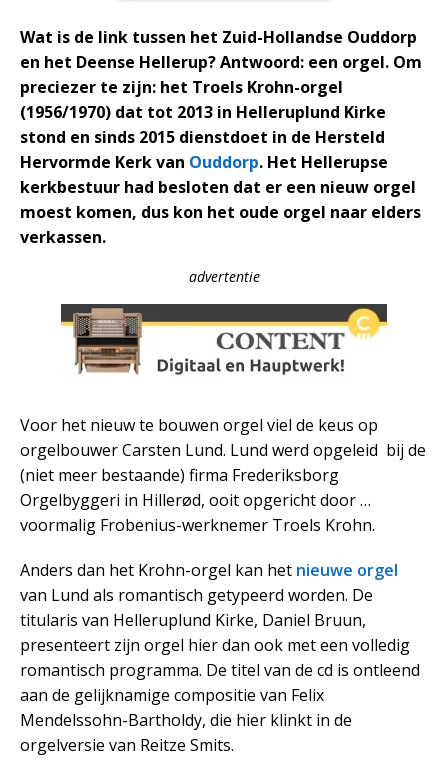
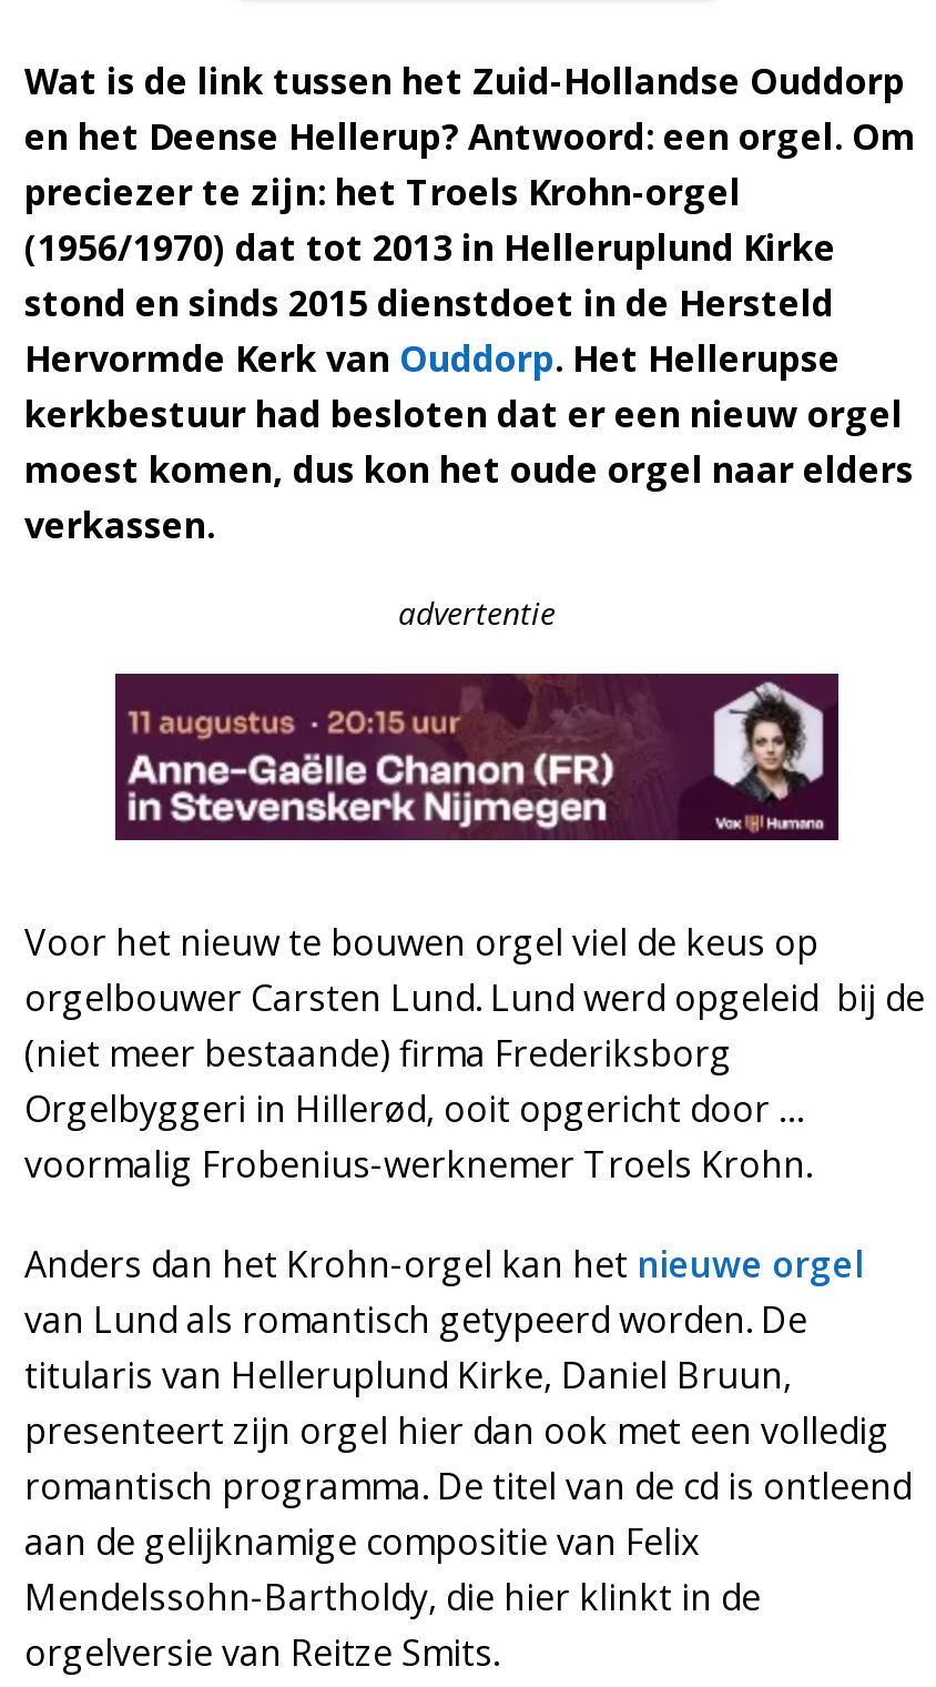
[60,303,388,379] [image] -> [113,670,841,843] [image]

